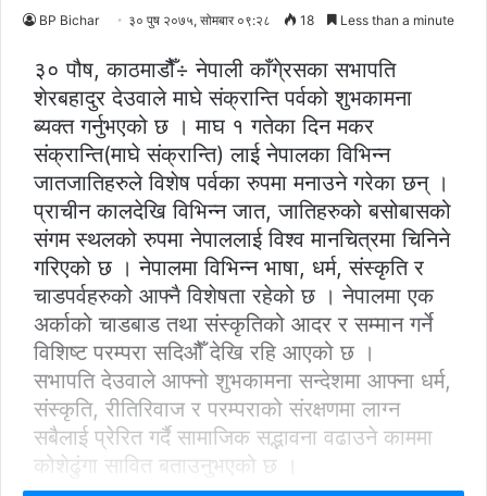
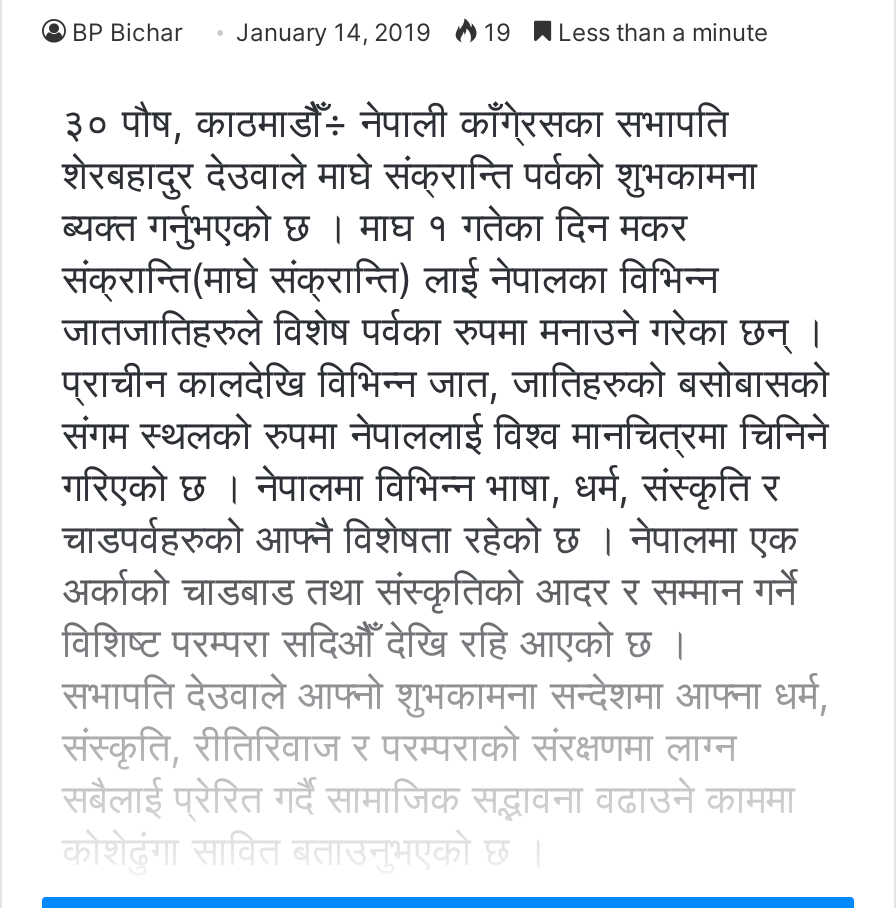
[128,12,314,29] ३० पुष २०७५, सोमबार ०९:२८ | 18 -> [236,18,510,48] January 14, 2019 | 19

